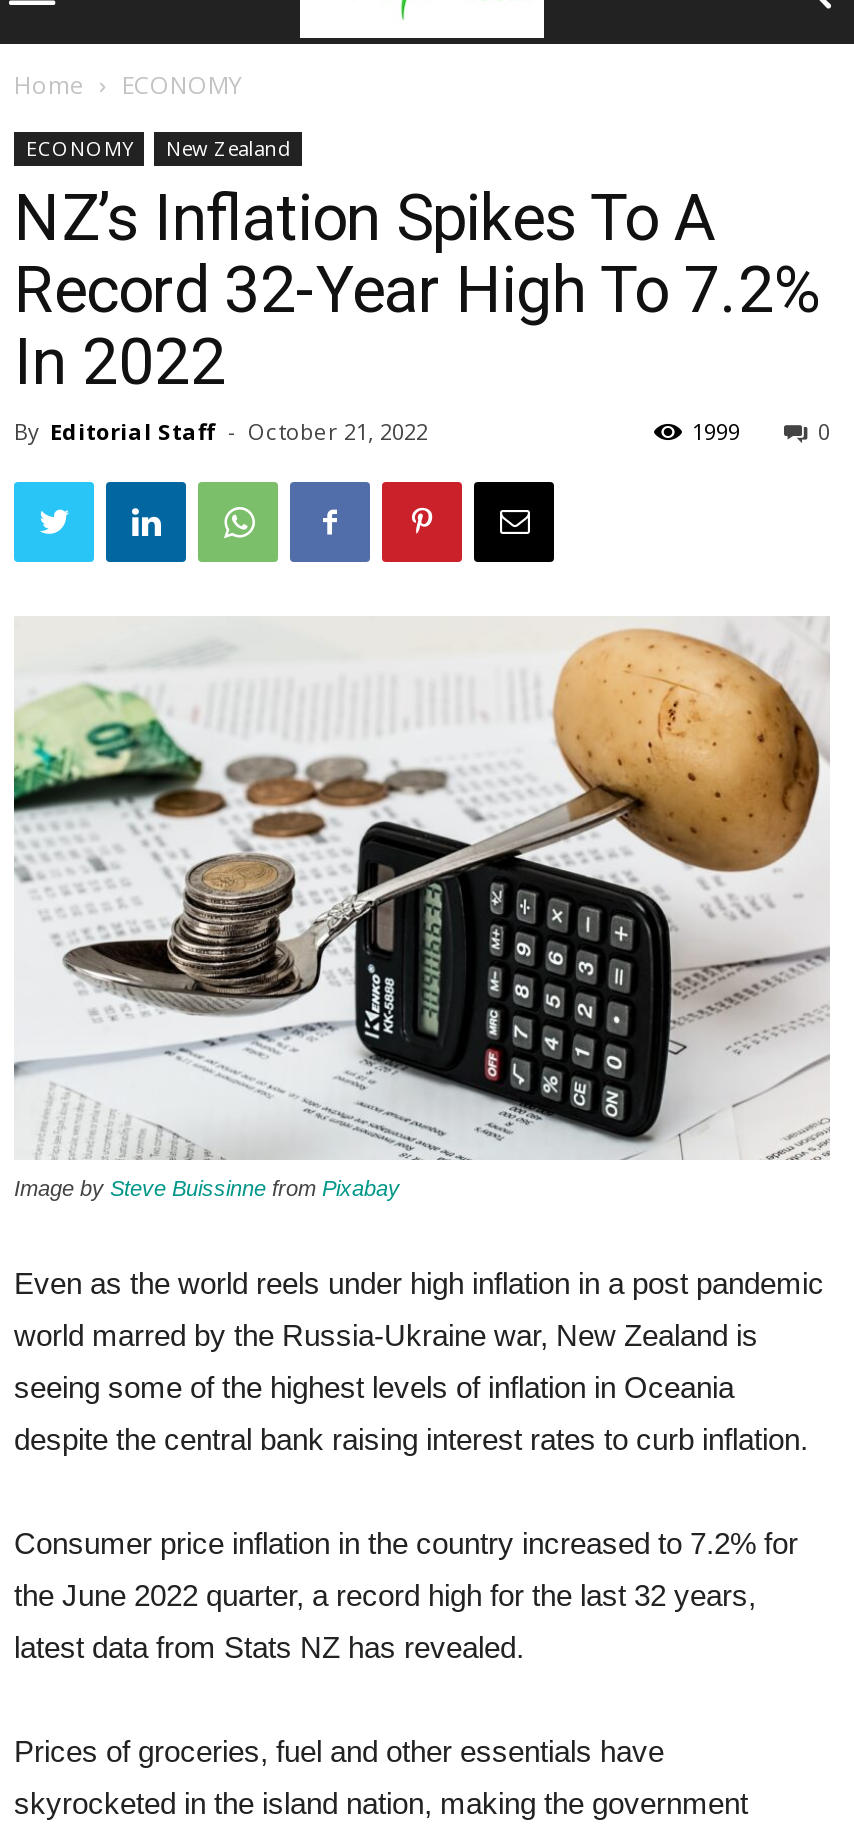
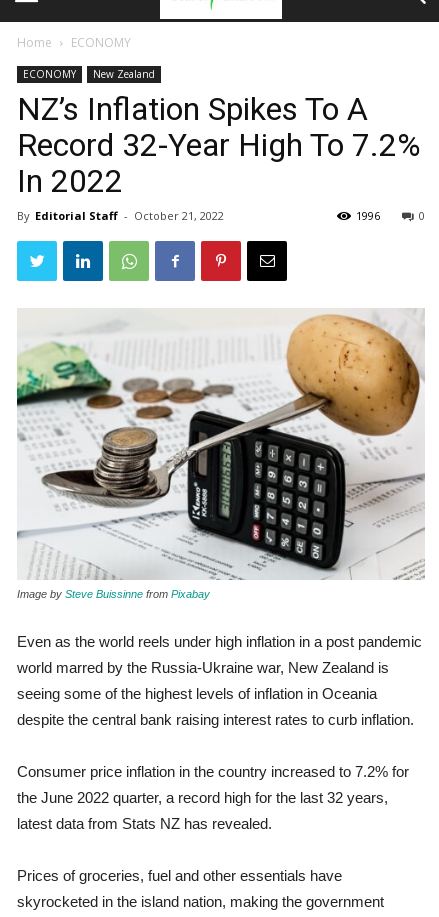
[692,416,740,446] 1999 -> [356,208,380,223] 1996

